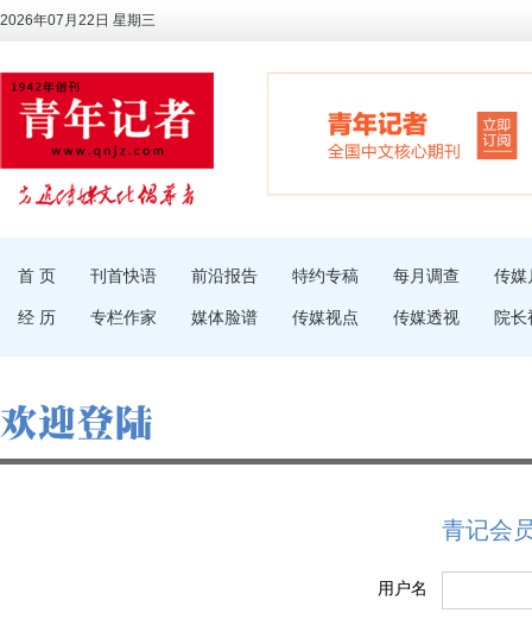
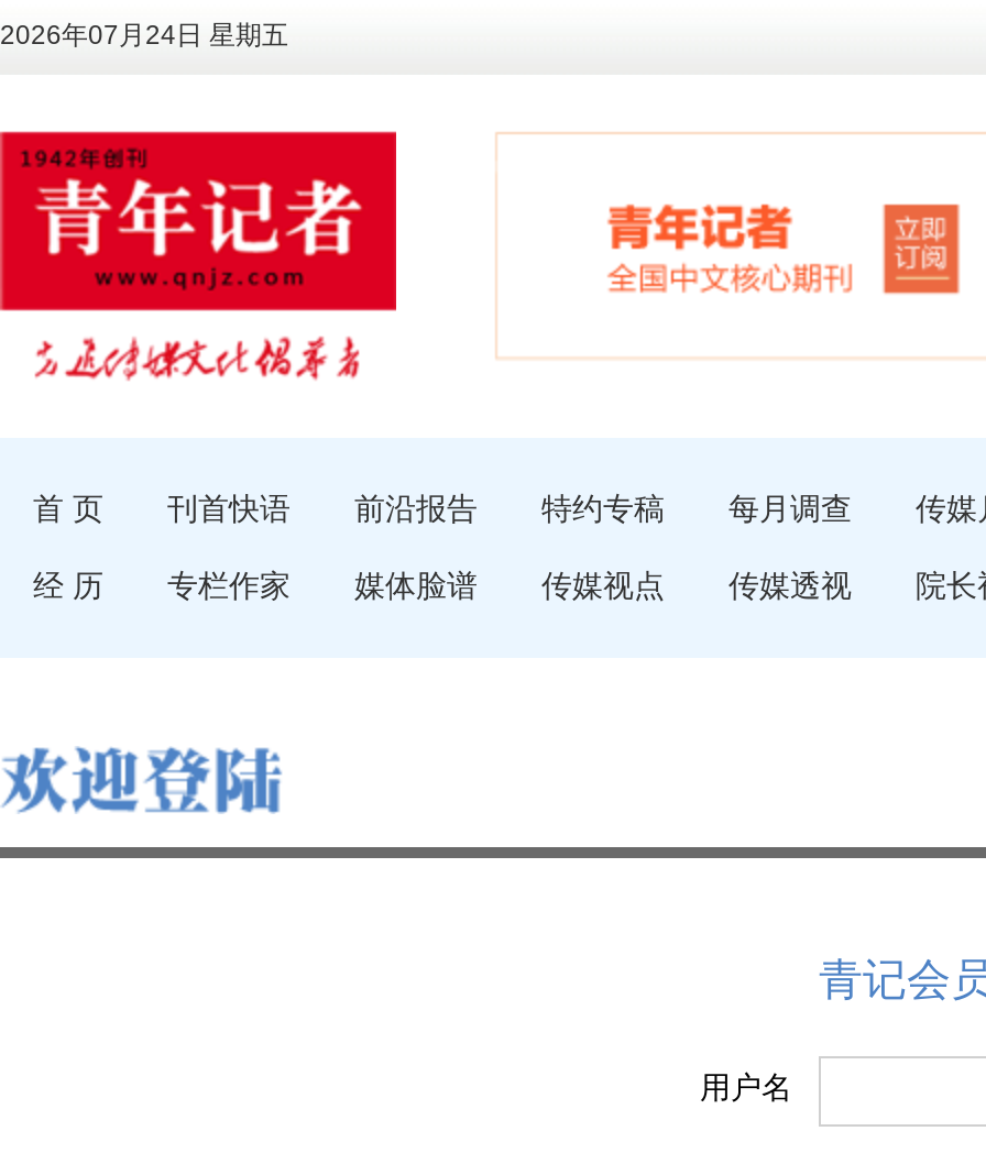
[0,12,156,29] 2026年07月22日 星期三 -> [0,20,288,51] 2026年07月24日 星期五

